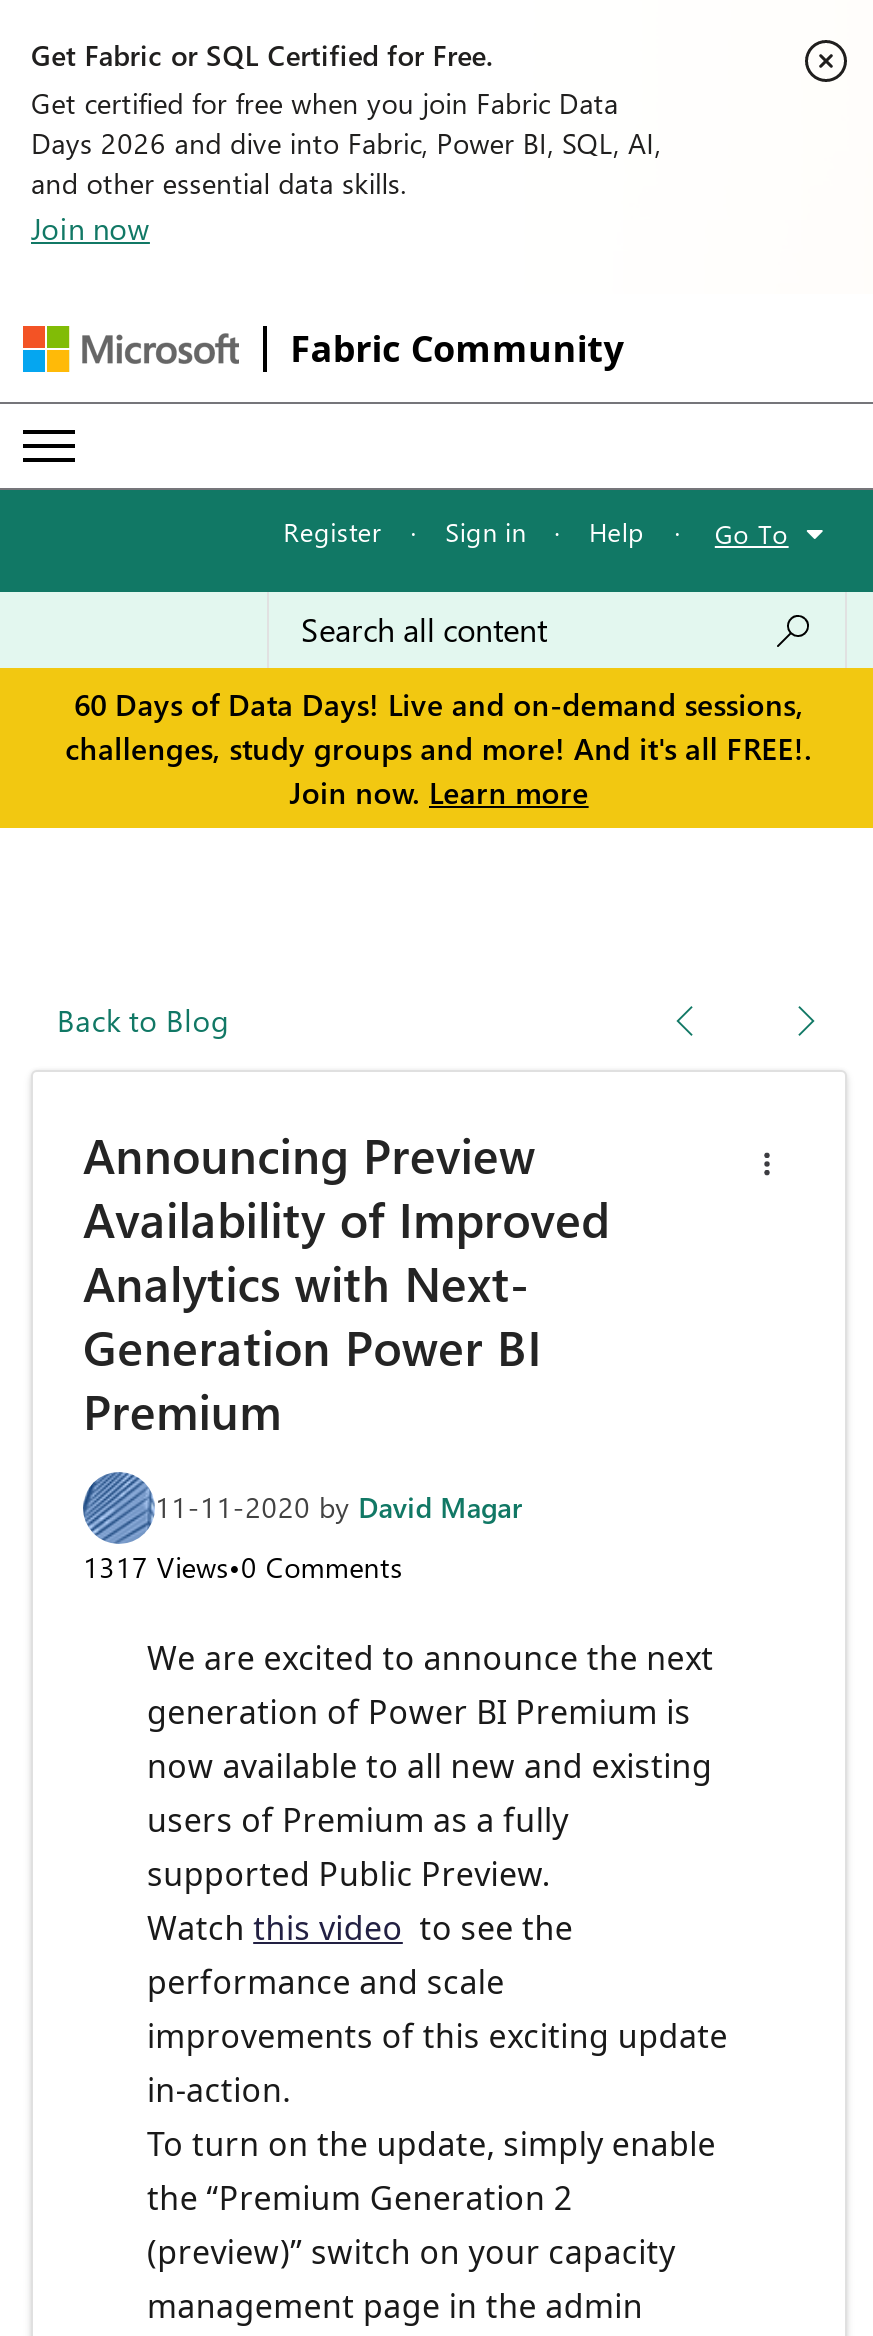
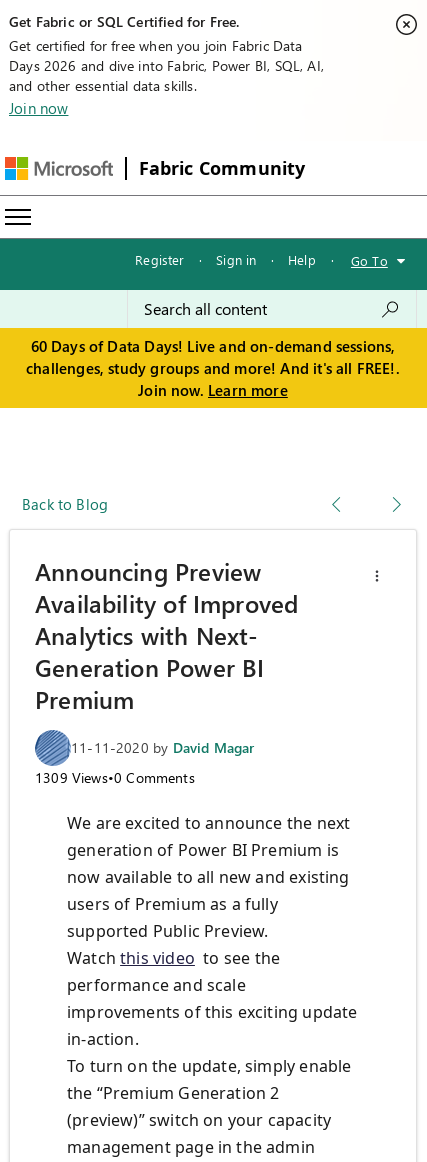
[83,1549,403,1587] 1317 Views•0 Comments -> [35,768,195,787] 1309 Views•0 Comments

